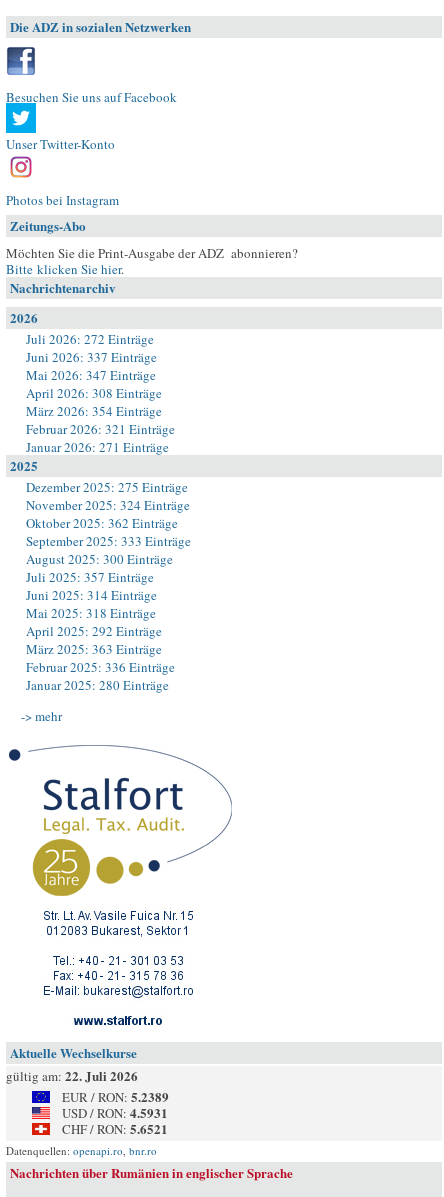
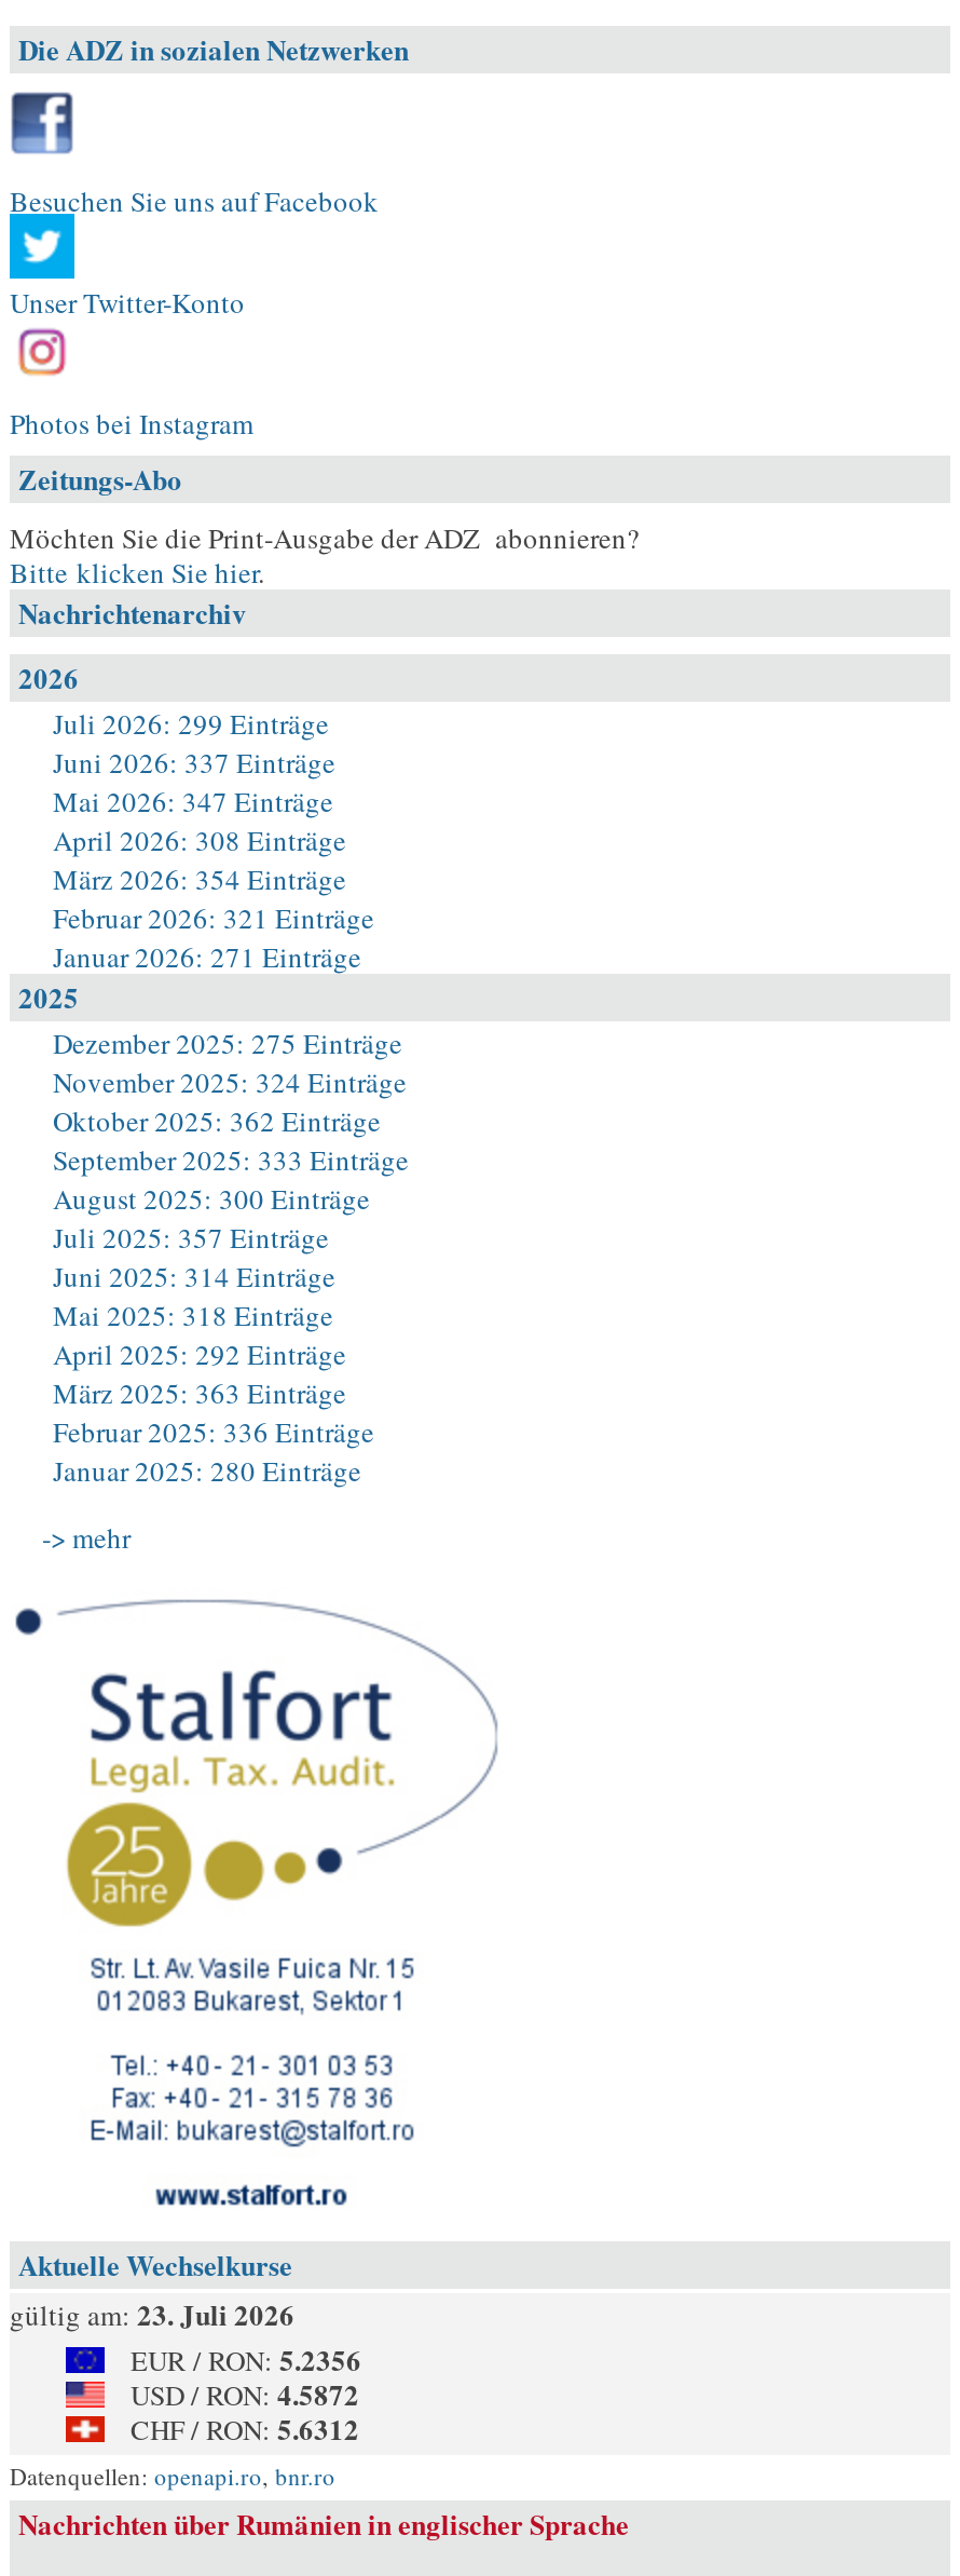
[26,330,154,348] Juli 2026: 272 Einträge -> [53,704,329,743] Juli 2026: 299 Einträge
[6,1066,138,1085] gültig am: 22. Juli 2026 -> [10,2293,294,2334] gültig am: 23. Juli 2026
[62,1087,169,1106] EUR / RON: 5.2389 -> [131,2338,361,2380] EUR / RON: 5.2356
[62,1103,168,1122] USD / RON: 4.5931 -> [131,2373,359,2414] USD / RON: 4.5872
[62,1119,168,1138] CHF / RON: 5.6521 -> [131,2408,359,2449] CHF / RON: 5.6312

